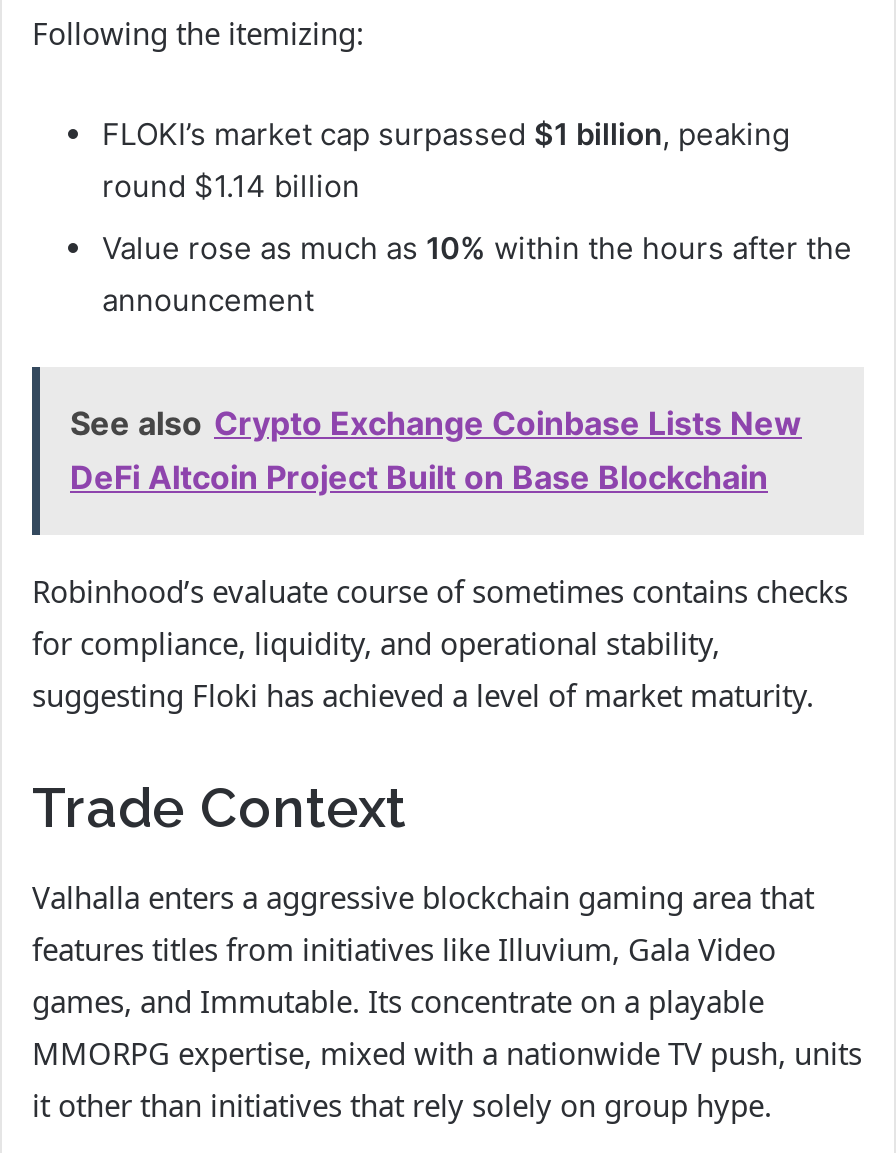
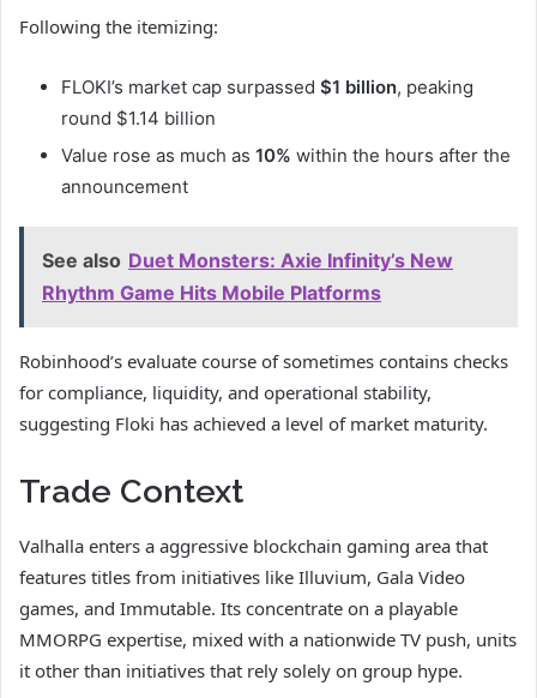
[70,403,802,497] See also Crypto Exchange Coinbase Lists New | DeFi Altcoin Project Built on Base Blockchain -> [42,249,453,305] See also Duet Monsters: Axie Infinity’s New | Rhythm Game Hits Mobile Platforms

